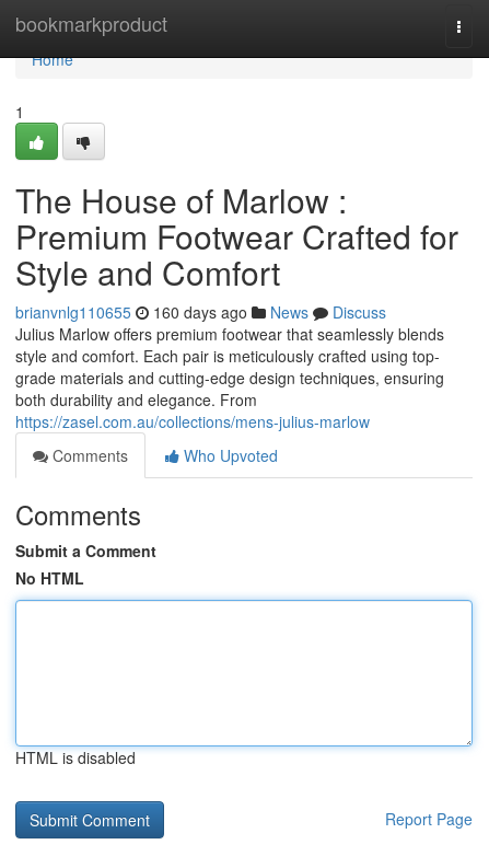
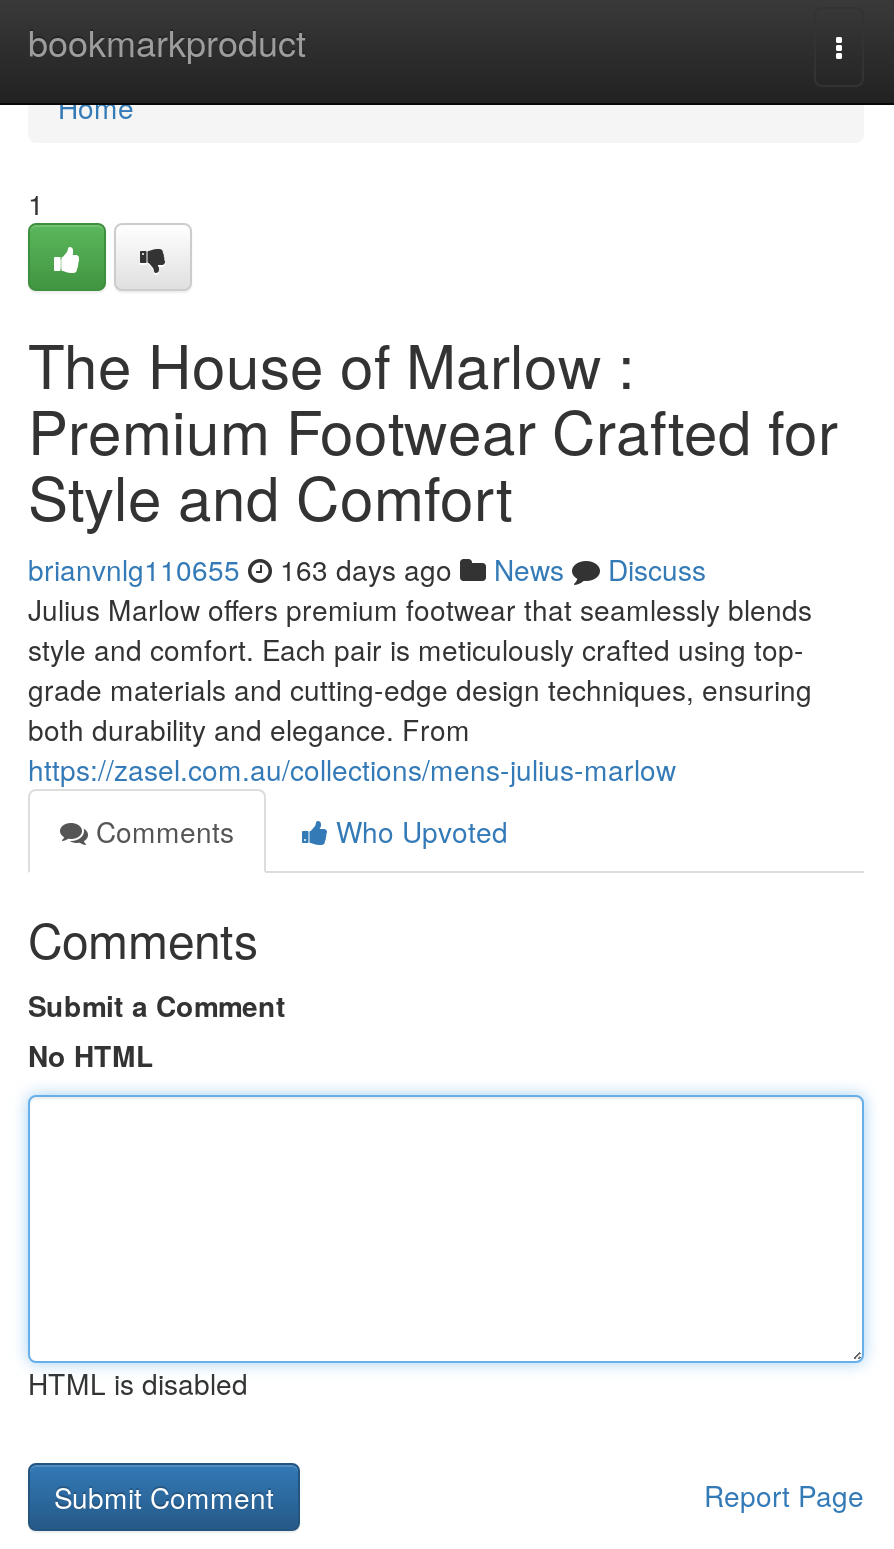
[15,301,386,323] brianvnlg110655 160 days ago News Discuss -> [28,549,706,589] brianvnlg110655 163 days ago News Discuss

